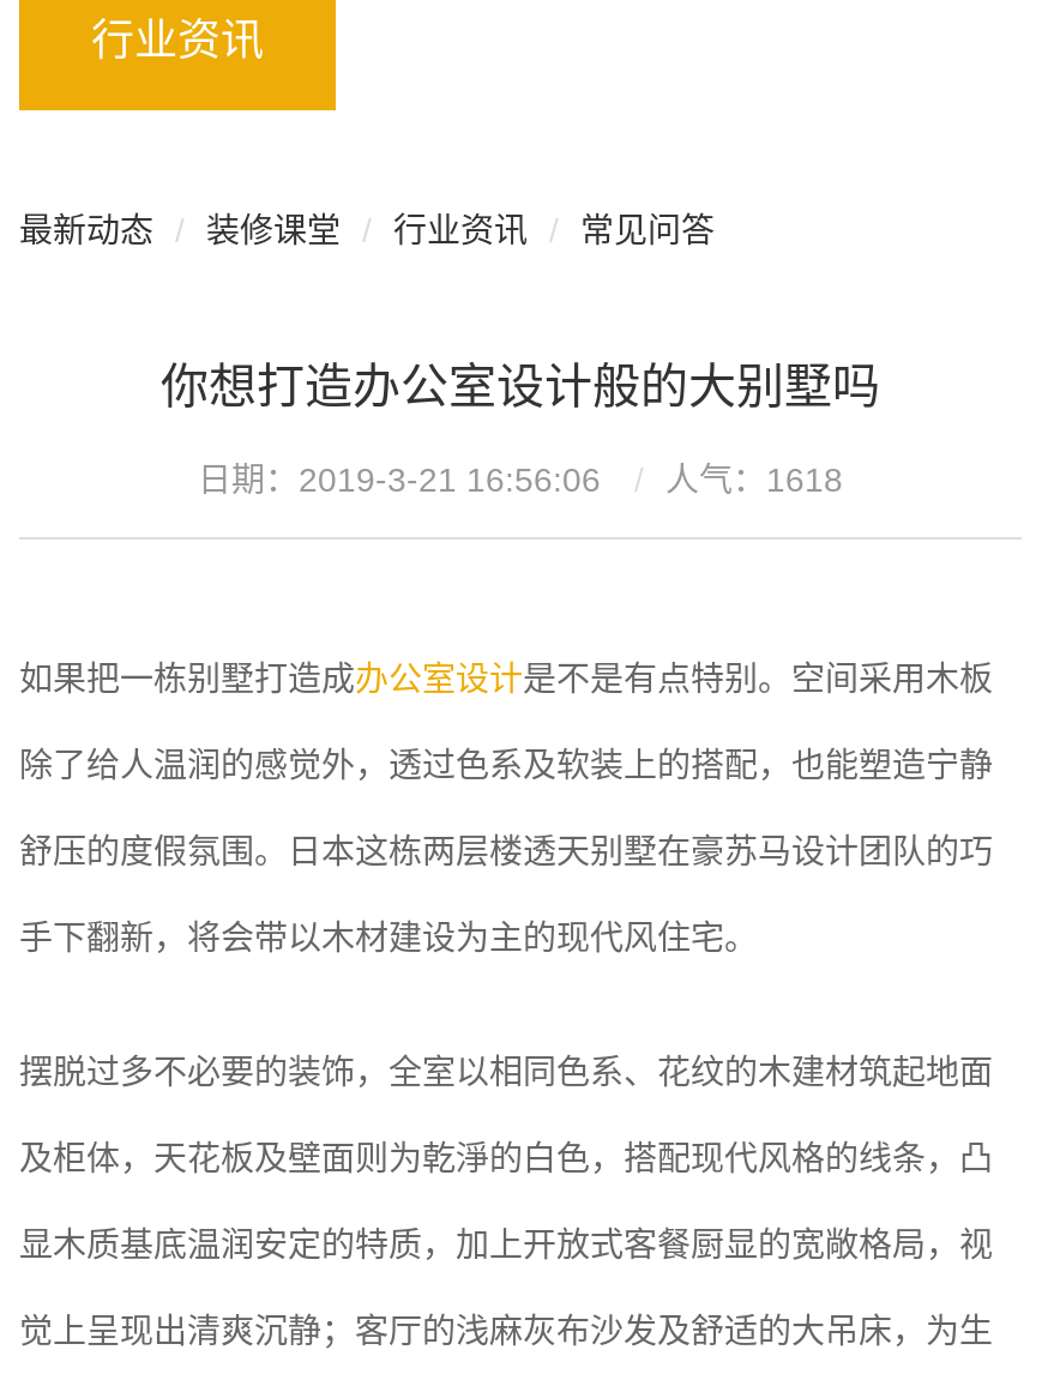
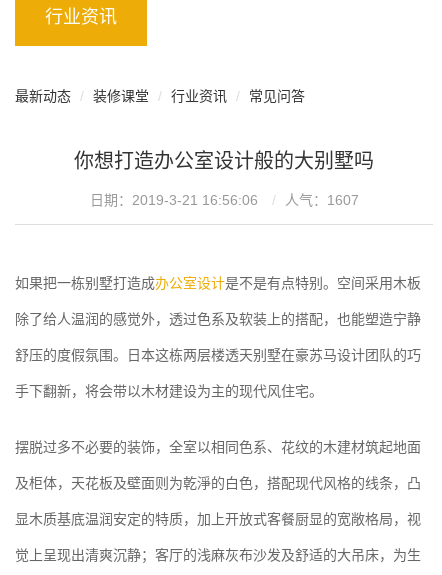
[198,461,843,499] 日期：2019-3-21 16:56:06 人气：1618 -> [89,192,358,208] 日期：2019-3-21 16:56:06 人气：1607

